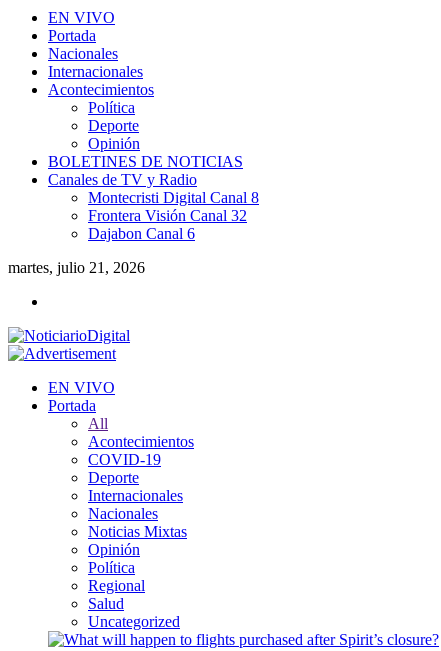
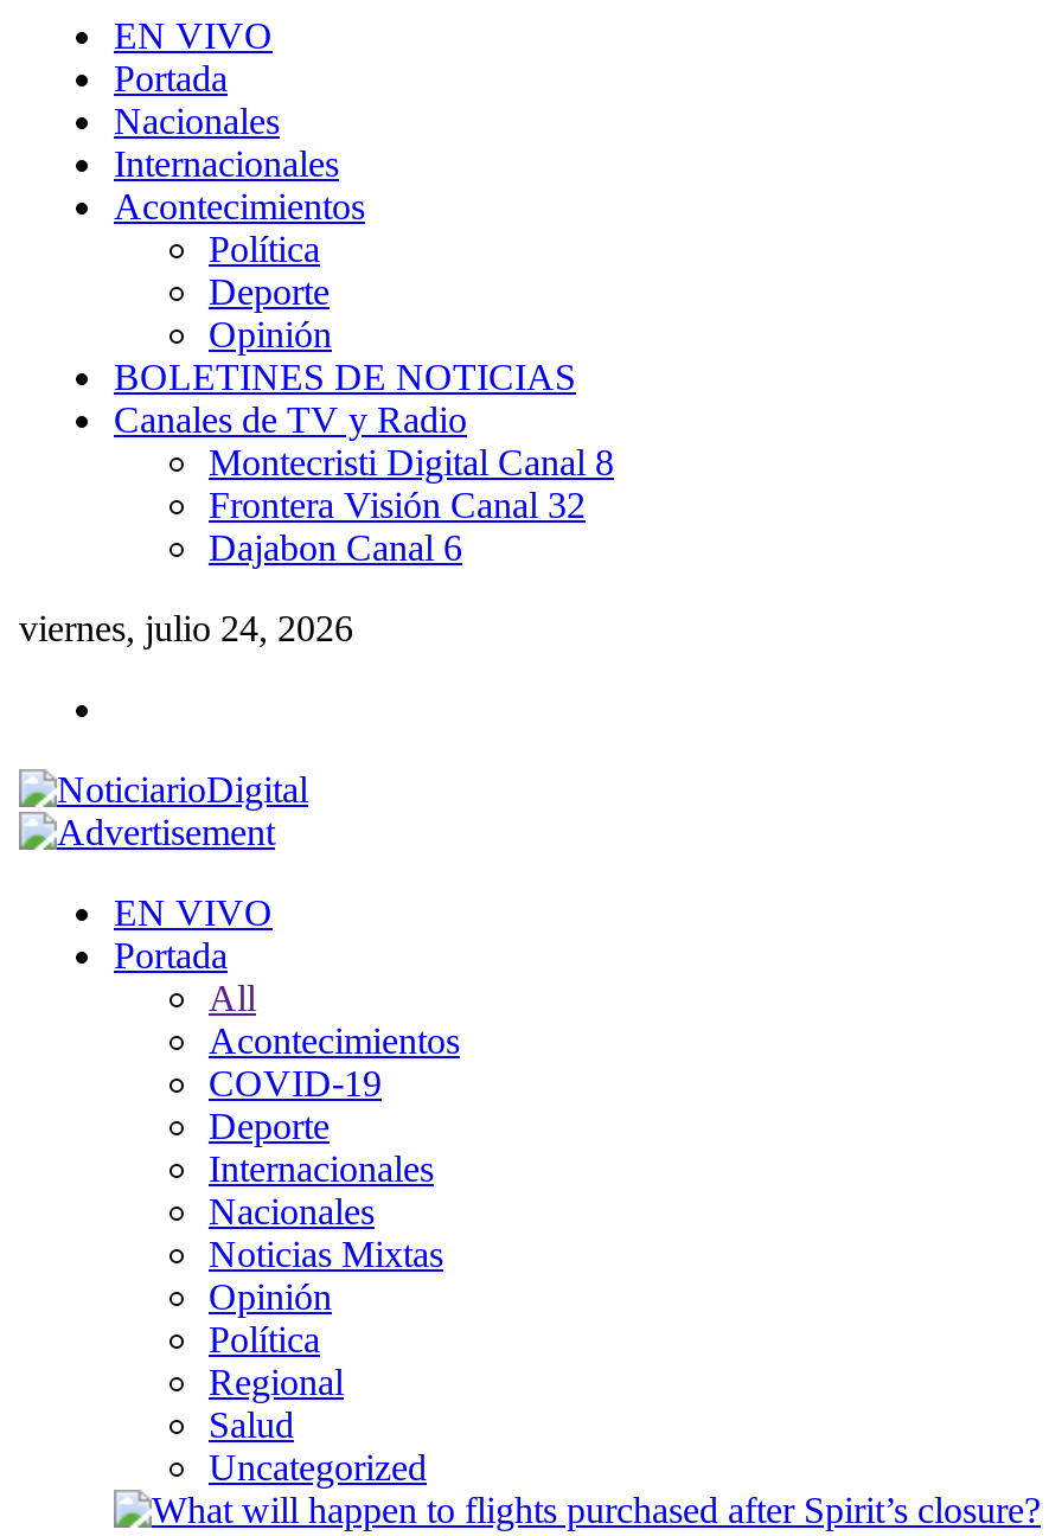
[8,259,145,276] martes, julio 21, 2026 -> [19,608,353,648] viernes, julio 24, 2026

